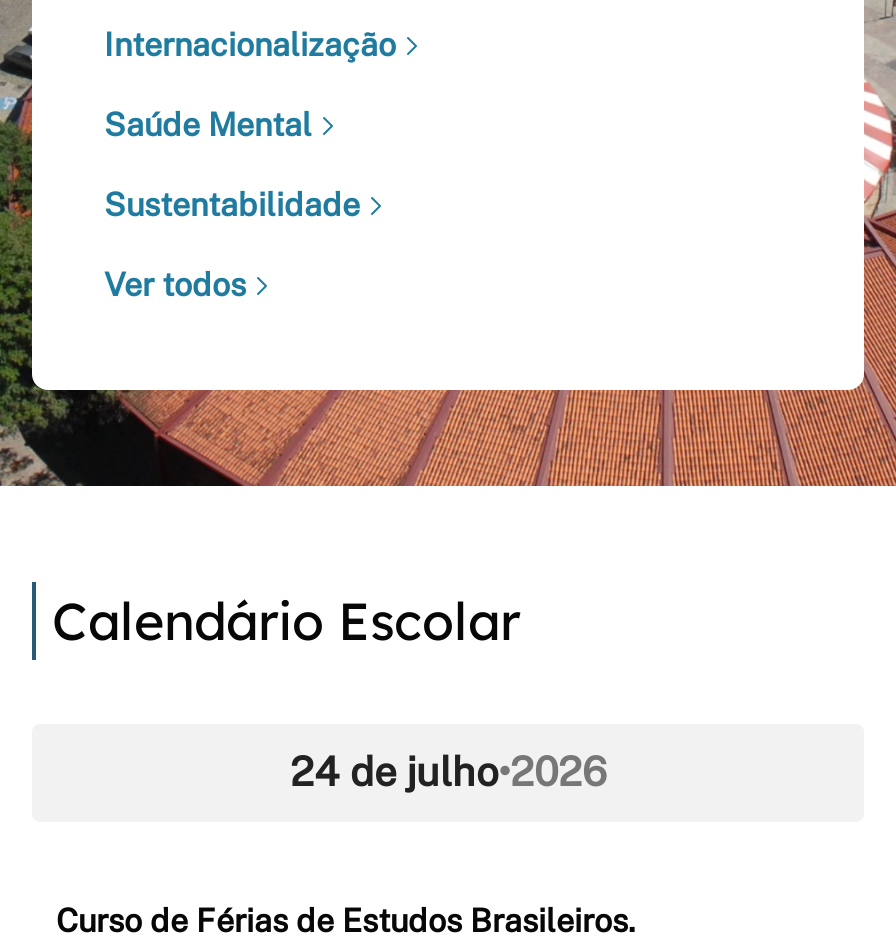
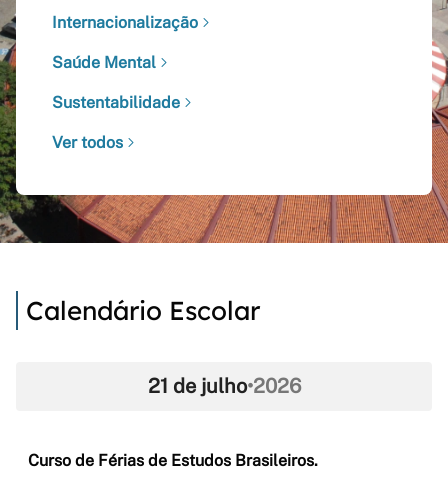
[290,748,606,796] 24 de julho•2026 -> [147,374,300,398] 21 de julho•2026

